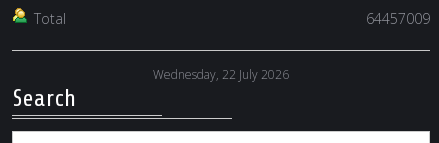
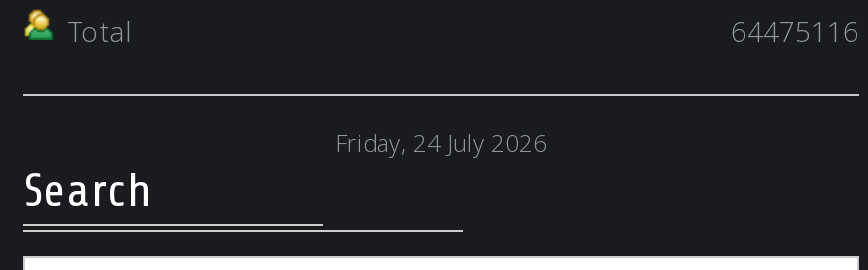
[366,9,430,28] 64457009 -> [731,12,859,50] 64475116
[153,66,289,83] Wednesday, 22 July 2026 -> [335,126,547,160] Friday, 24 July 2026

